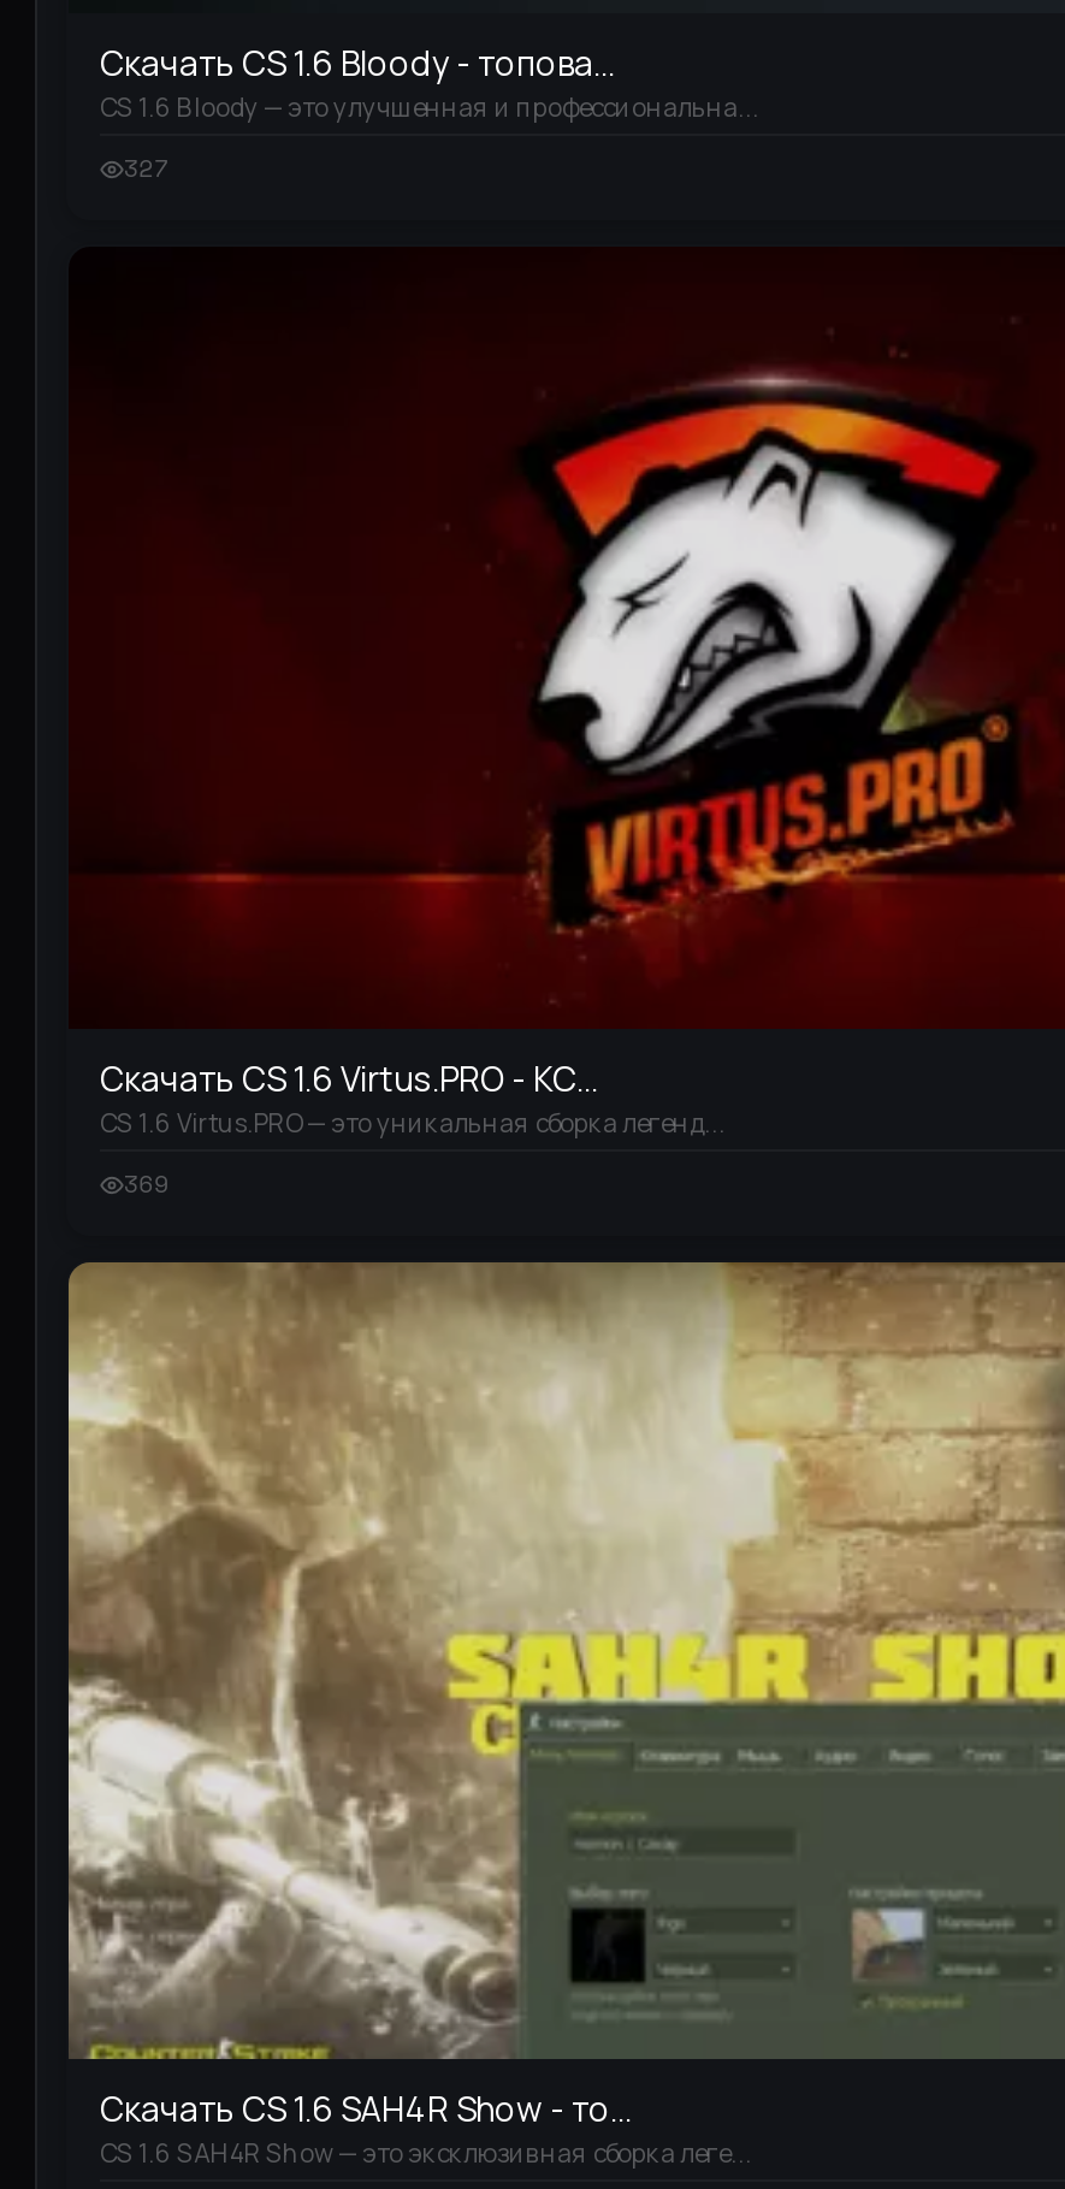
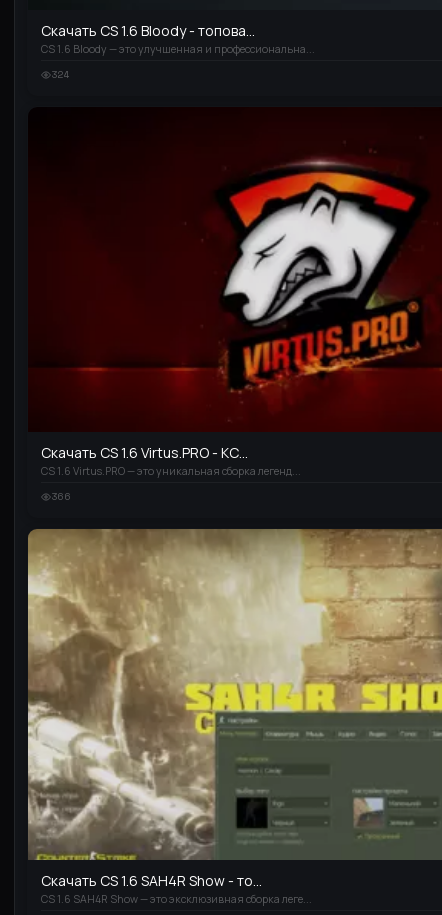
[124,151,169,187] 327 -> [51,67,70,82] 324
[124,1167,169,1203] 369 -> [51,489,70,504] 366

